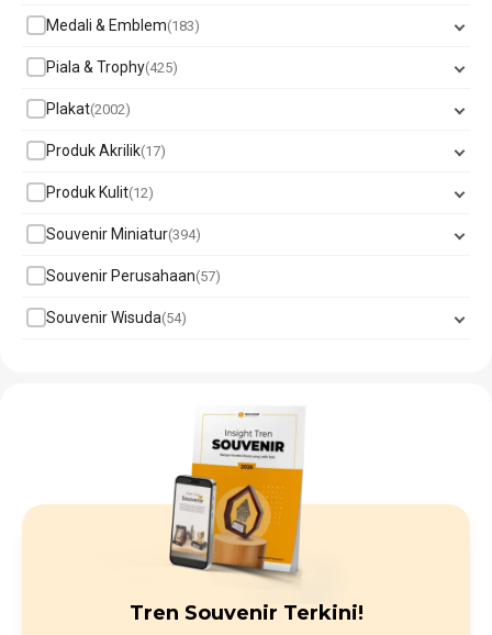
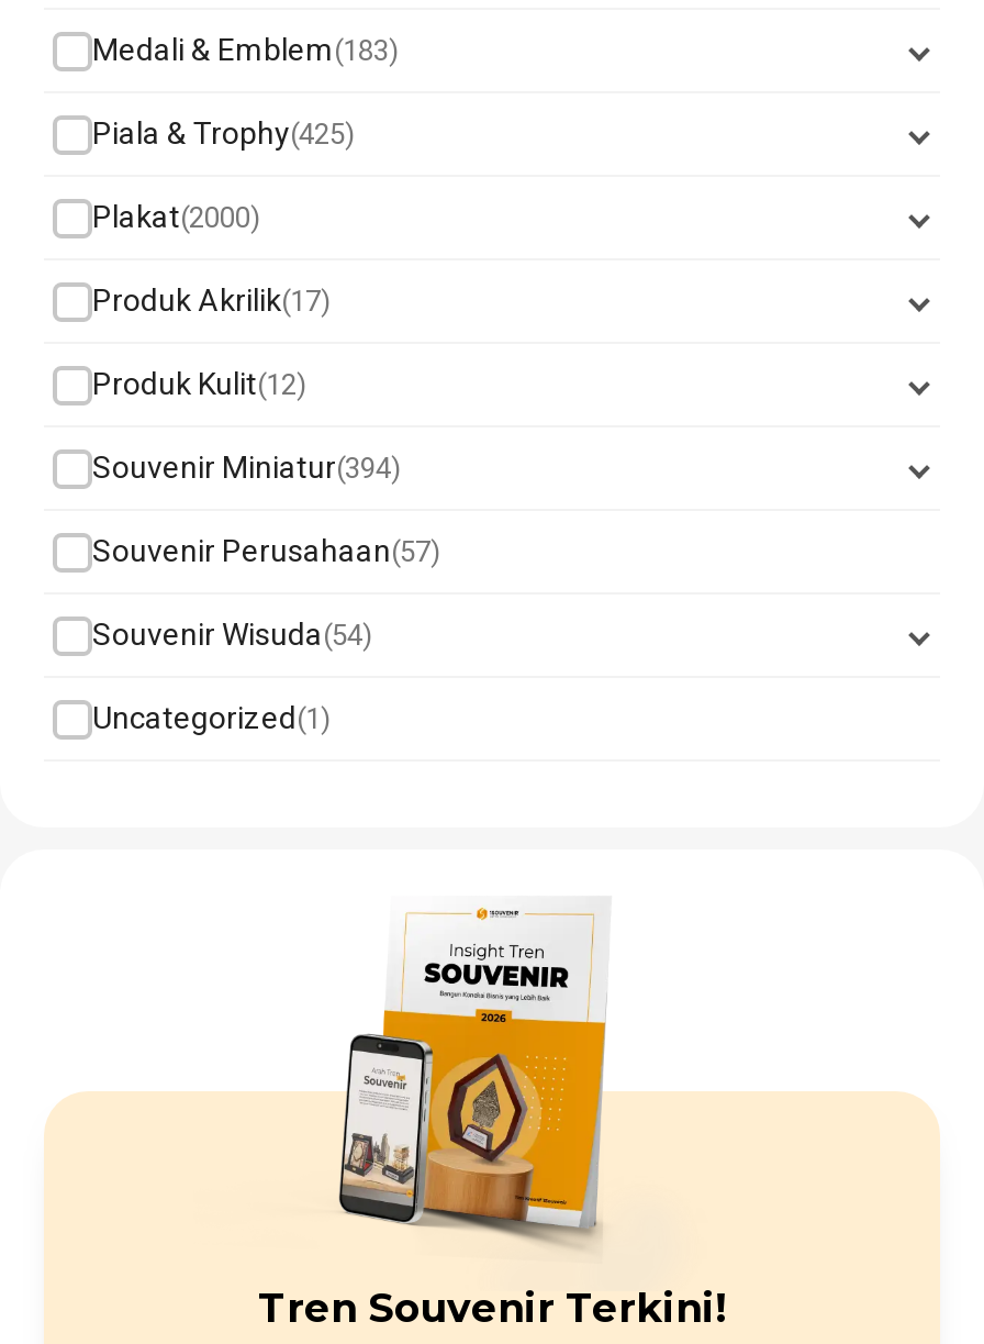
[46,100,125,117] Plakat 2002 -> [92,200,250,235] Plakat 2000
none -> [92,701,321,736] Uncategorized 1

